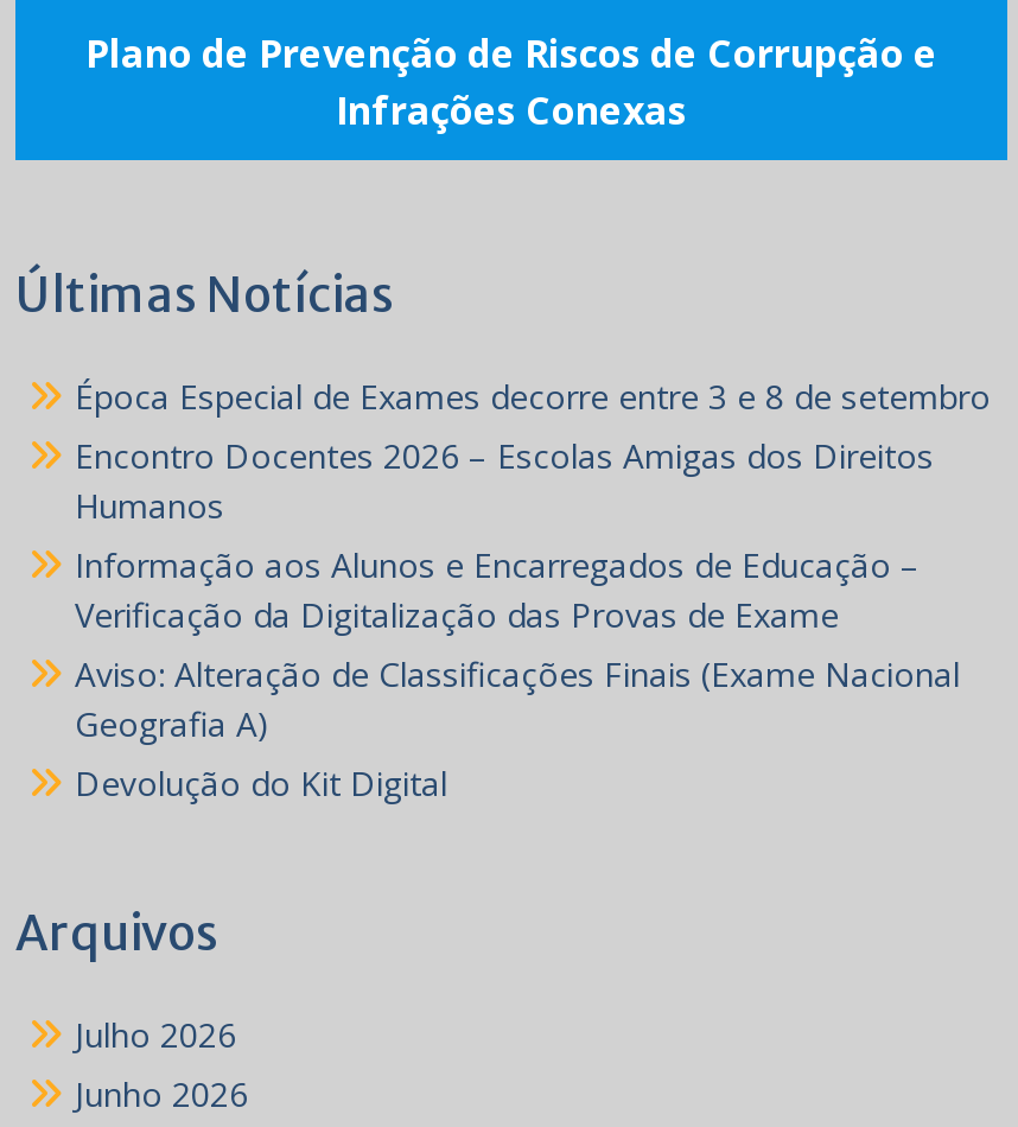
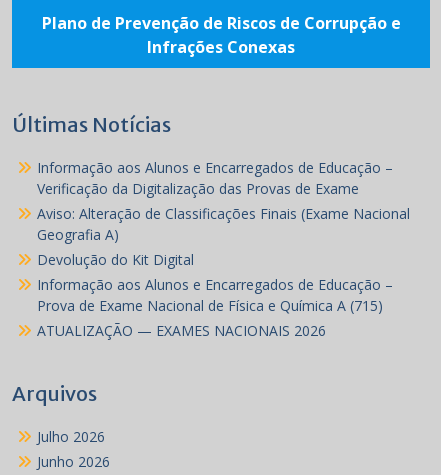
[75,374,991,529] Época Especial de Exames decorre entre 3 e 8 de setembro | Encontro Docentes 2026 – Escolas Amigas dos Direitos | Humanos -> none
moved [75,543,960,806] -> [37,158,410,269]: Informação aos Alunos e Encarregados de Educação – | Verificação da Digitalização das Provas de Exame | Aviso: Alteração de Classificações Finais (Exame Nacional | Geografia A) | Devolução do Kit Digital
none -> [37,275,393,340] Informação aos Alunos e Encarregados de Educação – | Prova de Exame Nacional de Física e Química A (715) | ATUALIZAÇÃO — EXAMES NACIONAIS 2026

